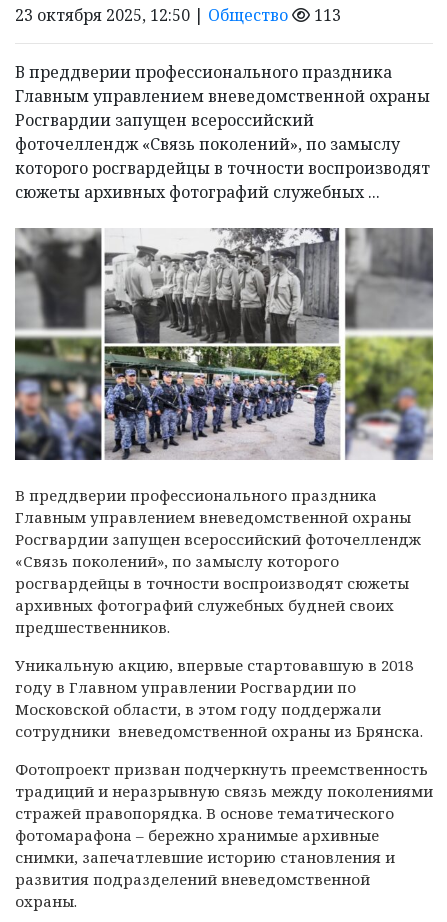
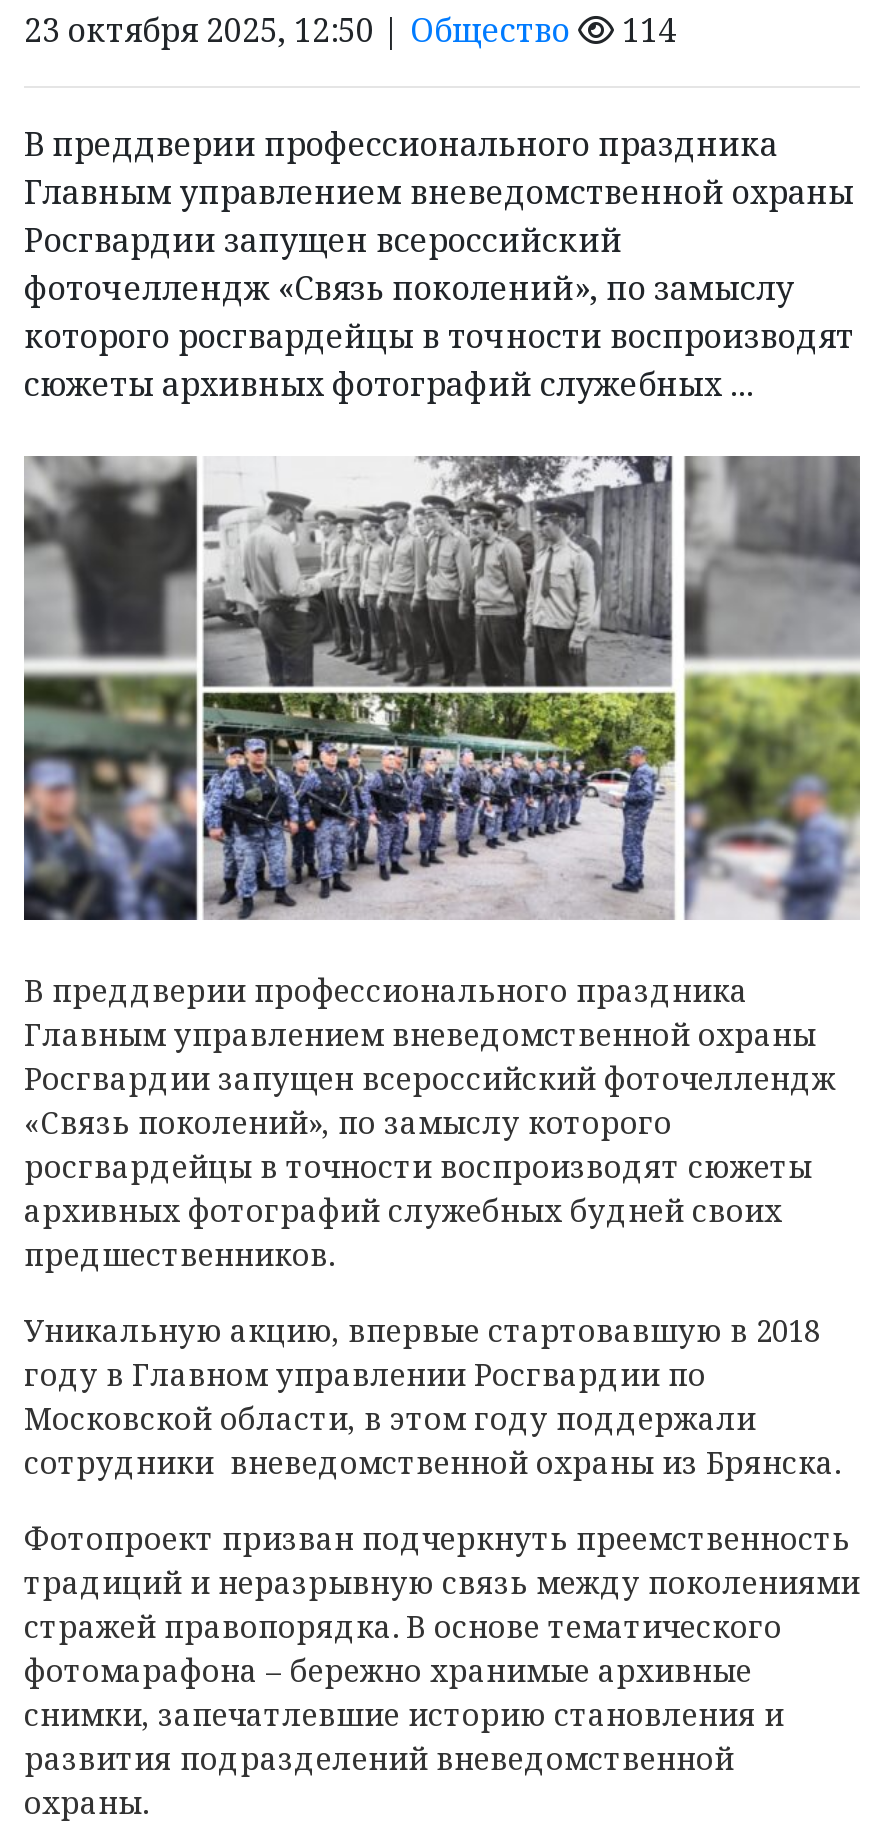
[310,4,341,26] 113 -> [614,8,676,52] 114

